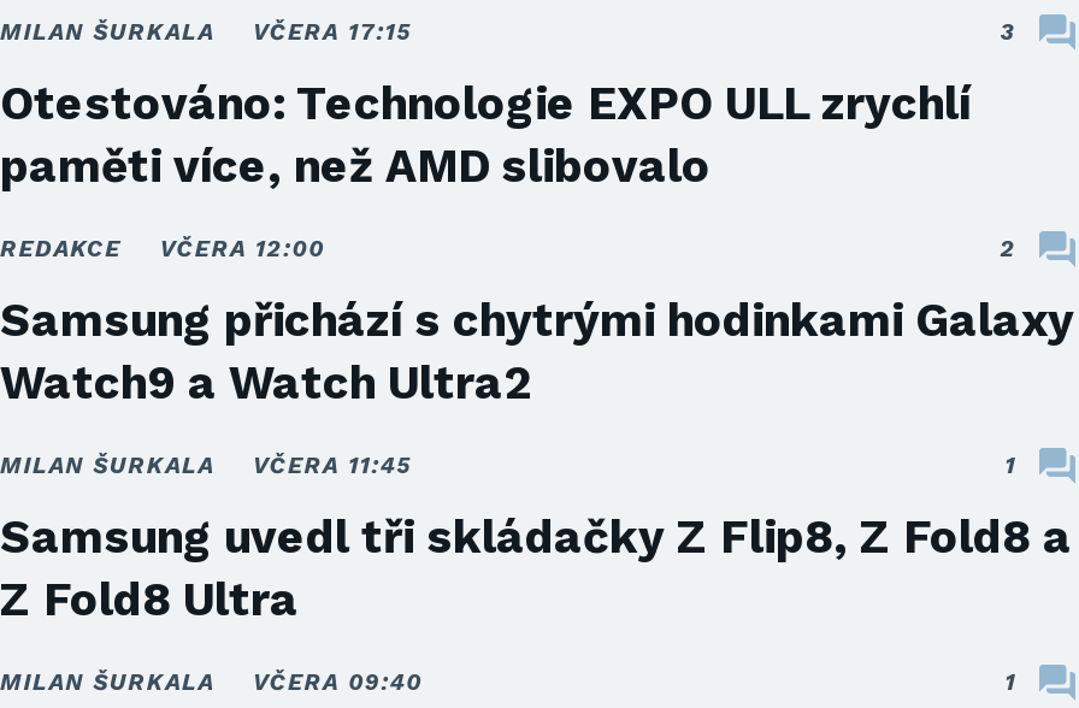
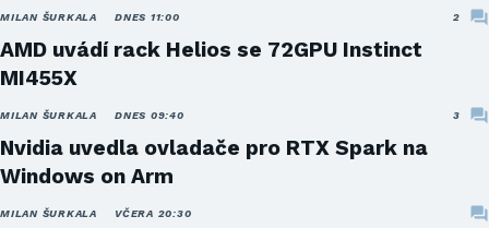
[0,18,1016,261] VČERA 17:15 | 3 | Otestováno: Technologie EXPO ULL zrychlí | paměti více, než AMD slibovalo | REDAKCE | VČERA 12:00 -> [115,11,180,23] DNES 11:00
[0,293,1074,411] Samsung přichází s chytrými hodinkami Galaxy | Watch9 a Watch Ultra2 -> [0,37,422,91] AMD uvádí rack Helios se 72GPU Instinct | MI455X
[253,452,1016,478] VČERA 11:45 | 1 -> [115,109,461,121] DNES 09:40 | 3
[0,509,1072,627] Samsung uvedl tři skládačky Z Flip8, Z Fold8 a | Z Fold8 Ultra -> [0,135,428,189] Nvidia uvedla ovladače pro RTX Spark na | Windows on Arm
[253,668,1016,695] VČERA 09:40 | 1 -> [115,207,191,219] VČERA 20:30

